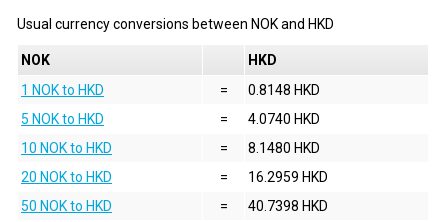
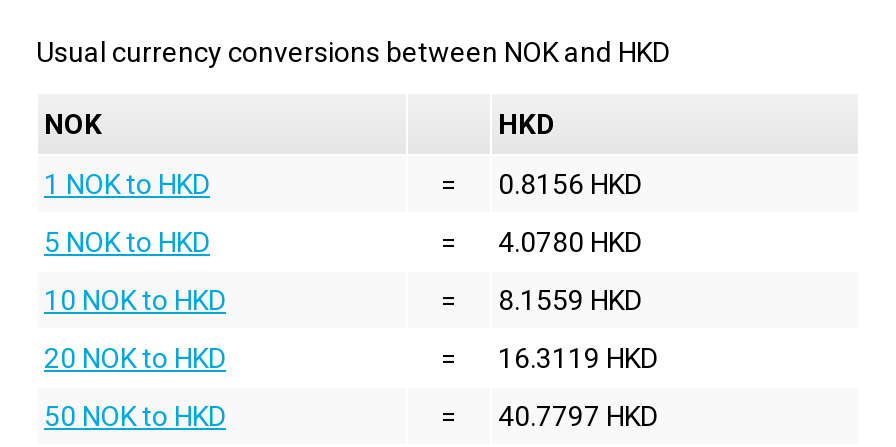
[248,82,320,98] 0.8148 HKD -> [498,168,642,200] 0.8156 HKD
[248,111,320,127] 4.0740 HKD -> [498,226,642,258] 4.0780 HKD
[248,140,320,156] 8.1480 HKD -> [498,284,642,316] 8.1559 HKD
[248,169,328,185] 16.2959 HKD -> [498,342,658,374] 16.3119 HKD
[248,198,328,214] 40.7398 HKD -> [498,400,658,432] 40.7797 HKD

